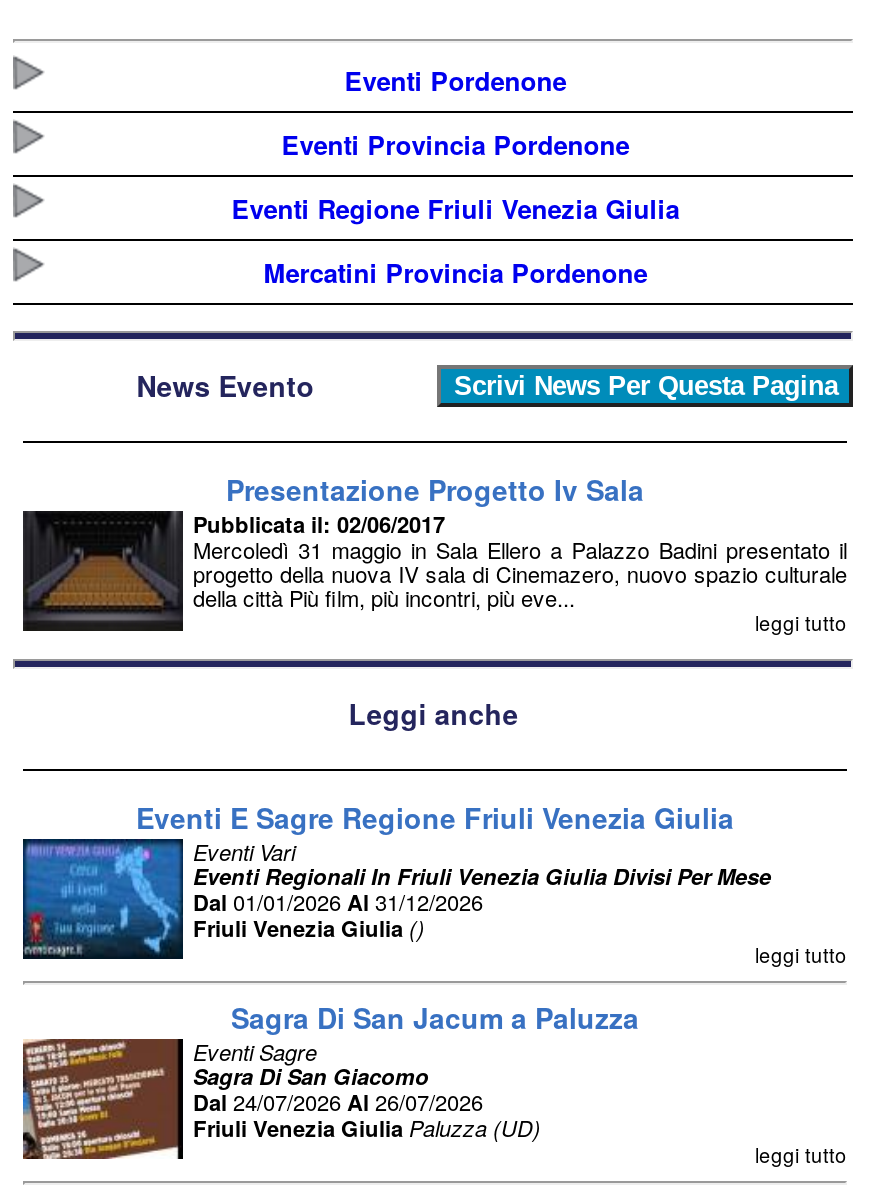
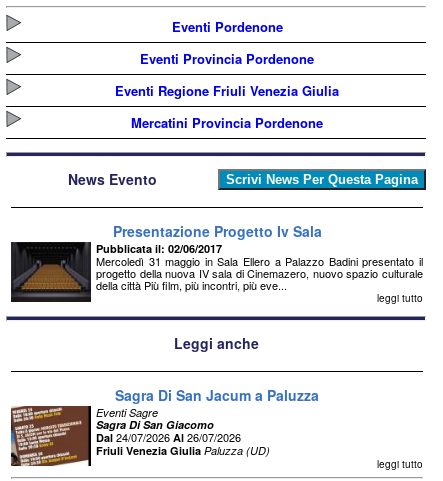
[21,797,847,969] [image] | Eventi E Sagre Regione Friuli Venezia Giulia | Eventi Vari | Eventi Regionali In Friuli Venezia Giulia Divisi Per Mese | Dal01/01/2026Al31/12/2026 | Friuli Venezia Giulia () | leggi tutto -> none

